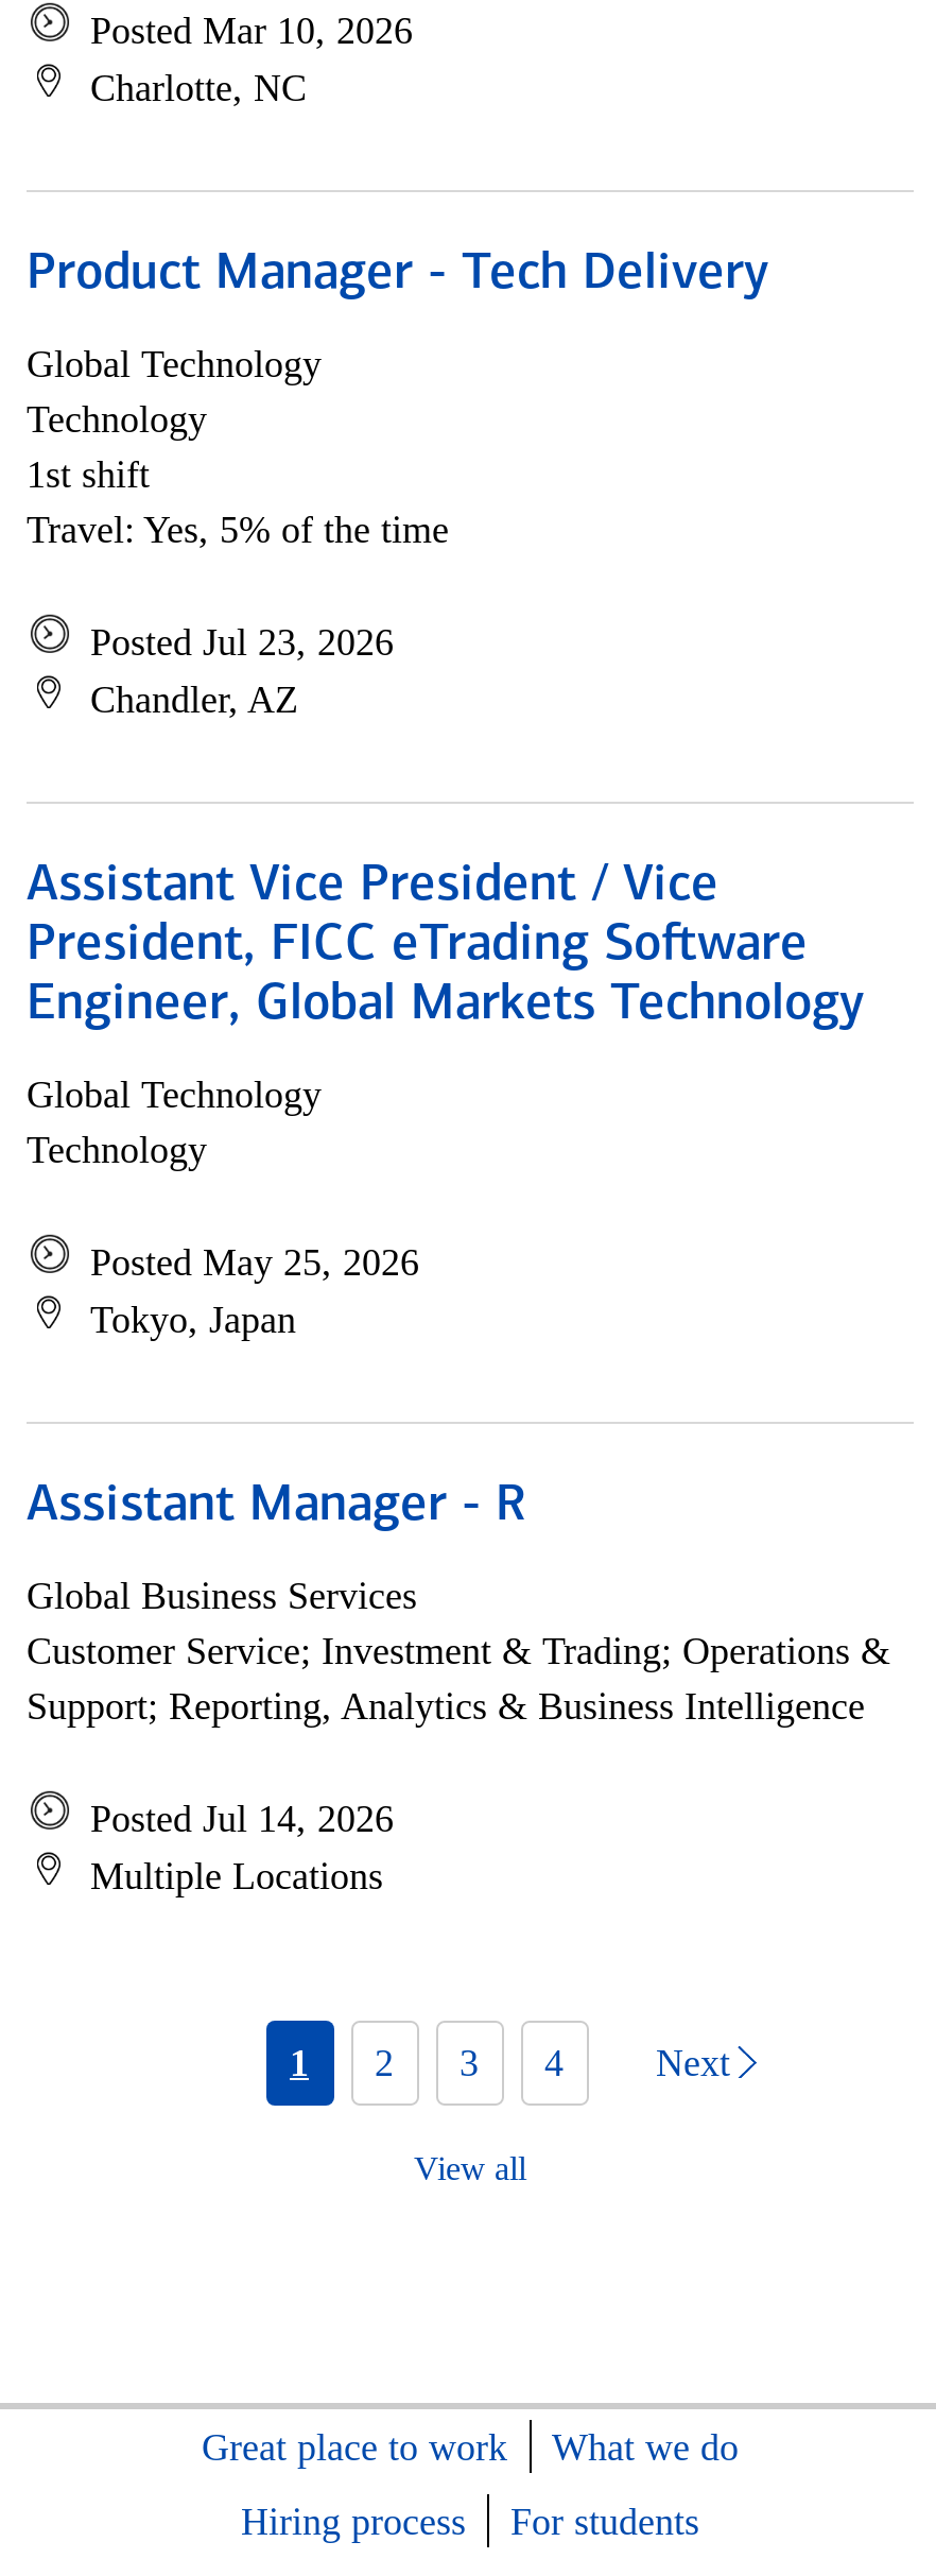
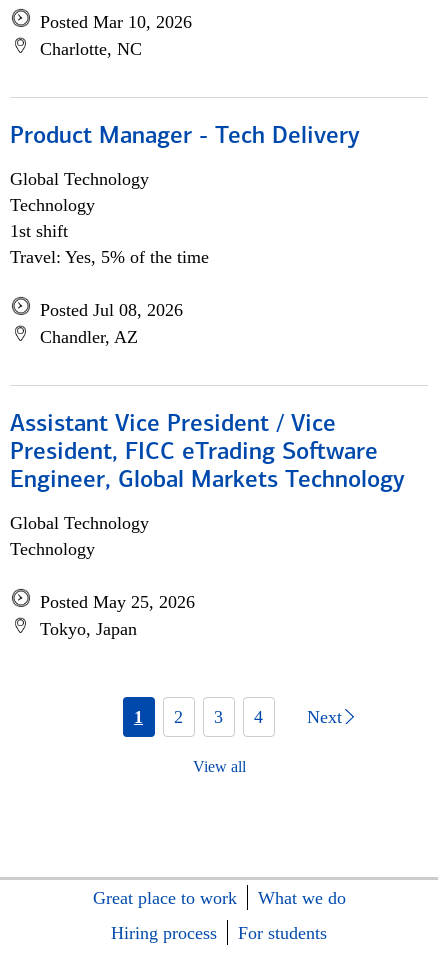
[90,621,394,664] Posted Jul 23, 2026 -> [40,300,183,320] Posted Jul 08, 2026
[27,1481,890,1897] Assistant Manager - R | Global Business Services | Customer Service; Investment & Trading; Operations & | Support; Reporting, Analytics & Business Intelligence | Posted Jul 14, 2026 | Multiple Locations -> none

